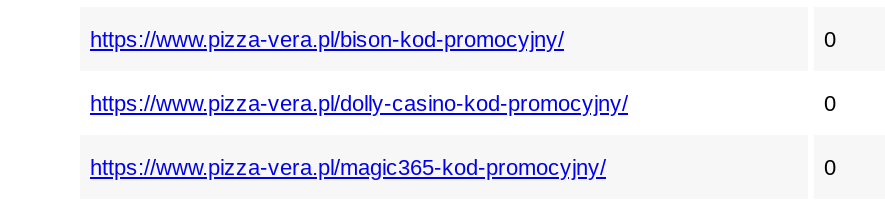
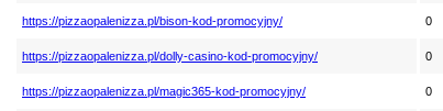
[90,26,564,50] https://www.pizza-vera.pl/bison-kod-promocyjny/ -> [22,14,283,27] https://pizzaopalenizza.pl/bison-kod-promocyjny/
[90,90,628,114] https://www.pizza-vera.pl/dolly-casino-kod-promocyjny/ -> [22,49,318,62] https://pizzaopalenizza.pl/dolly-casino-kod-promocyjny/
[90,154,606,178] https://www.pizza-vera.pl/magic365-kod-promocyjny/ -> [22,84,306,97] https://pizzaopalenizza.pl/magic365-kod-promocyjny/

